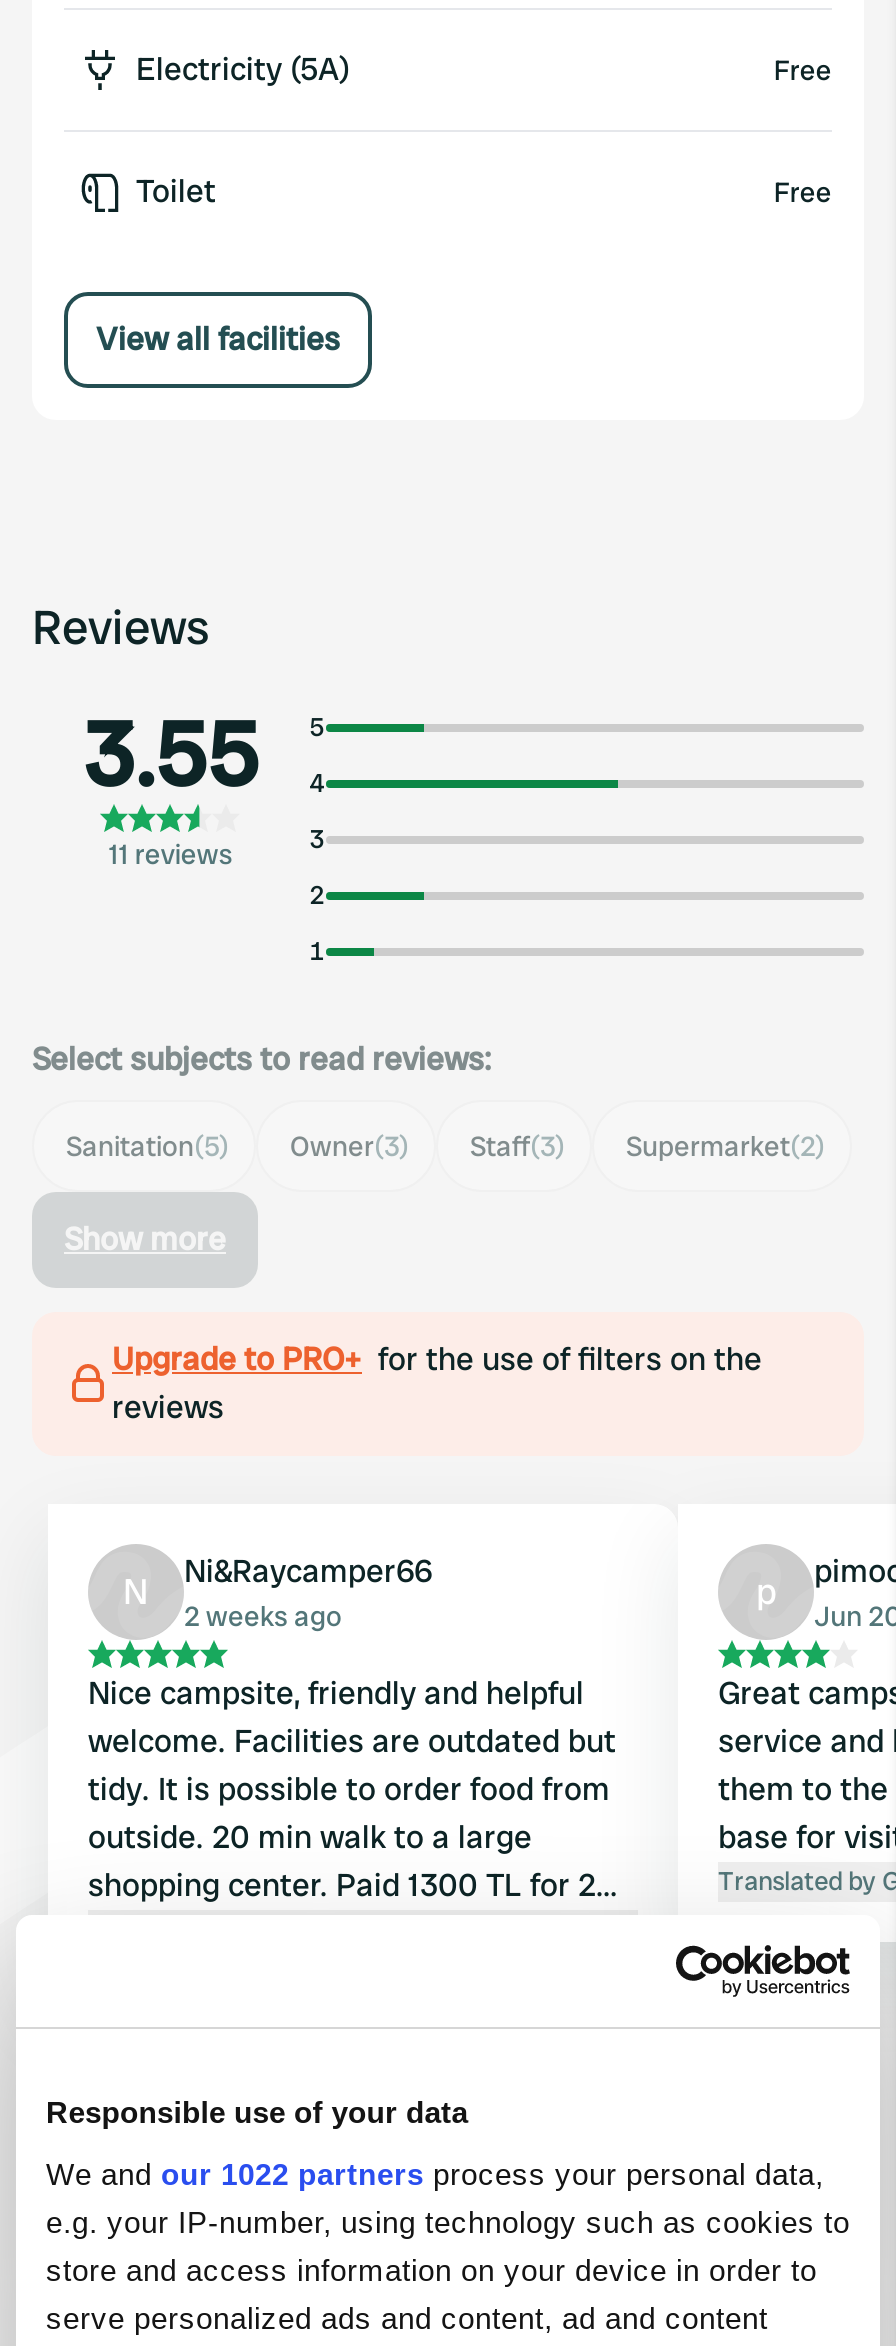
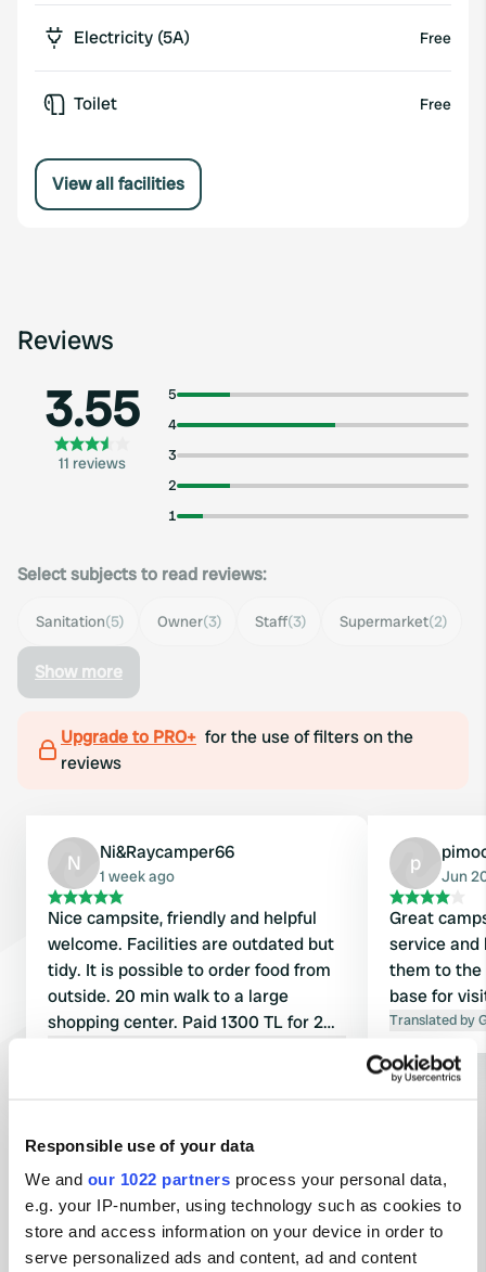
[184,1598,342,1634] 2 weeks ago -> [100,866,175,886] 1 week ago

